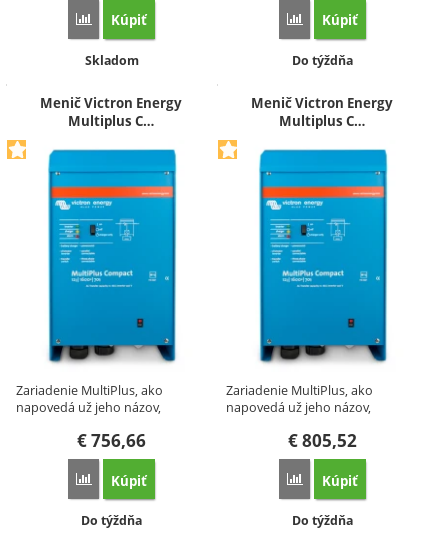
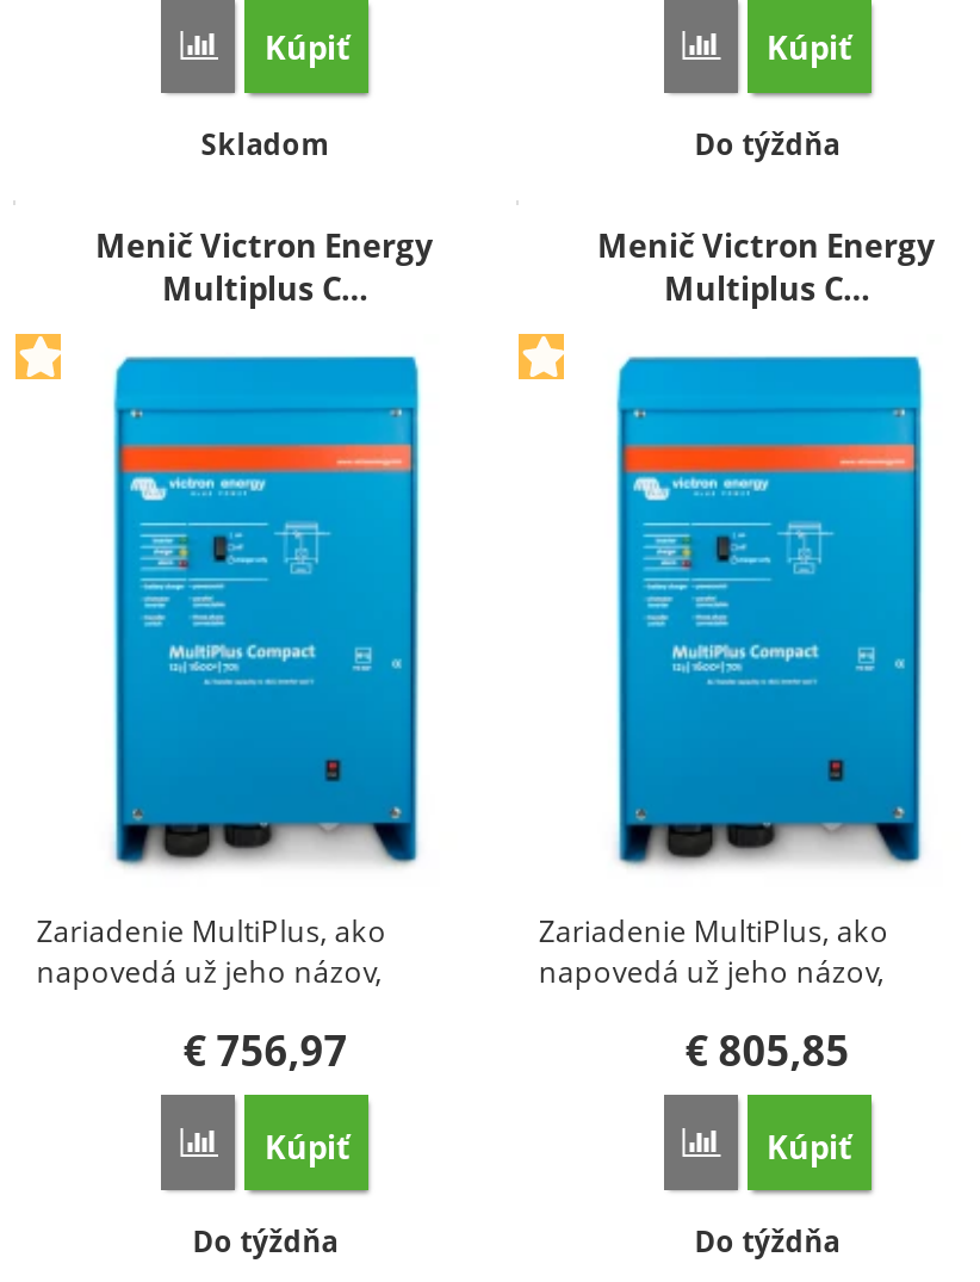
[77,429,146,452] €756,66 -> [183,1024,347,1079] €756,97
[288,429,357,452] €805,52 -> [685,1024,850,1079] €805,85

